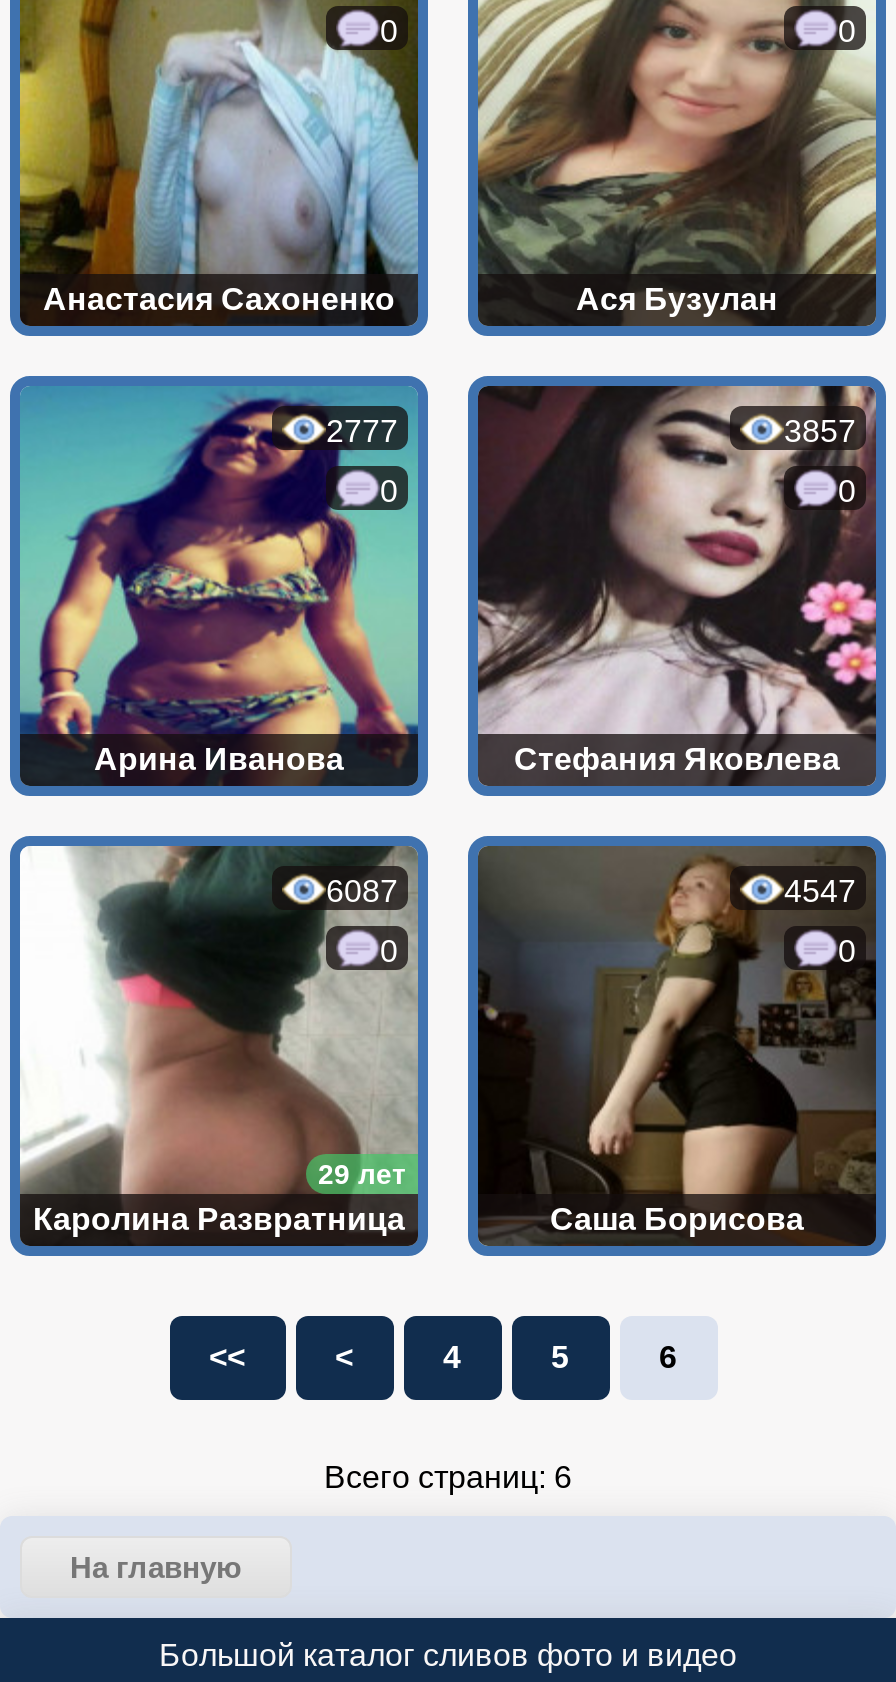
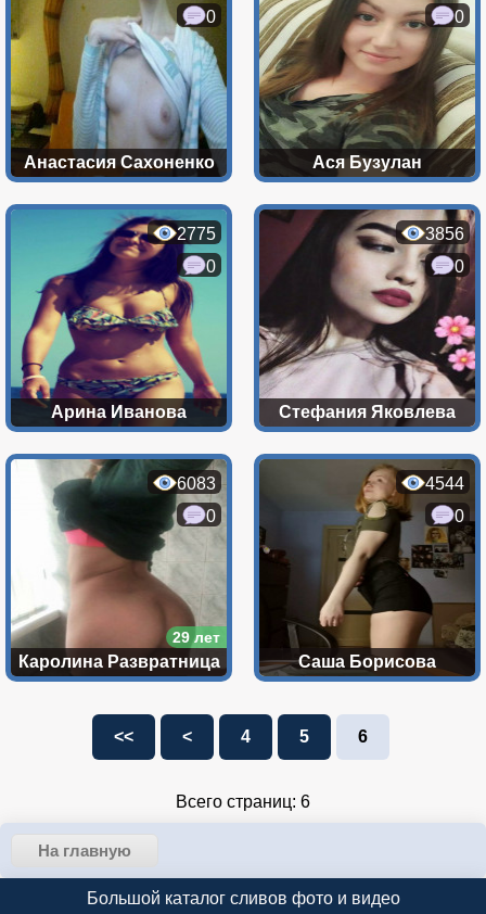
[326,414,398,448] 2777 -> [177,224,216,243] 2775
[784,414,856,448] 3857 -> [425,224,464,243] 3856
[326,874,398,908] 6087 -> [177,474,216,493] 6083
[784,874,856,908] 4547 -> [425,474,464,493] 4544

